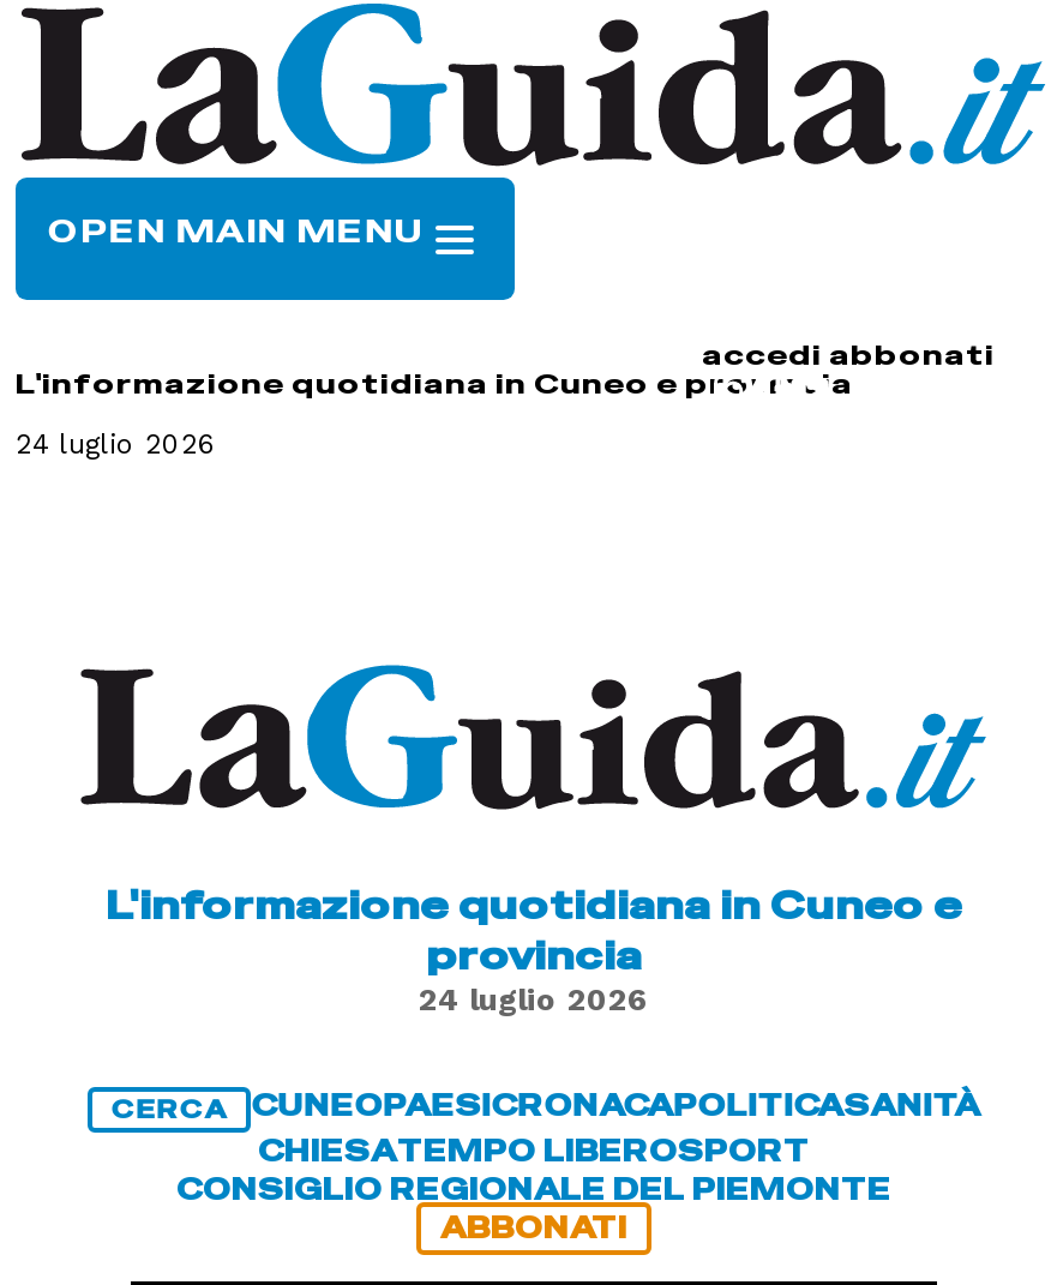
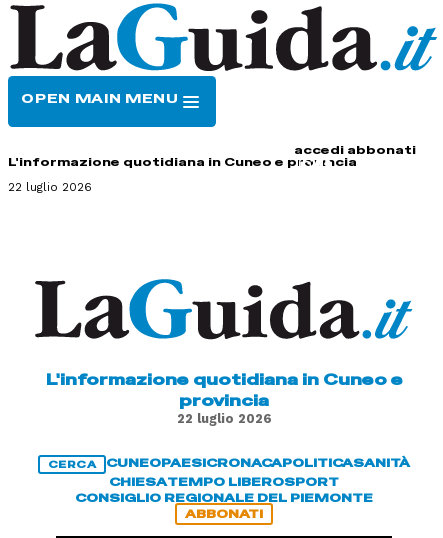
[16,427,217,461] 24 luglio 2026 -> [8,180,92,194] 22 luglio 2026
[419,981,649,1017] 24 luglio 2026 -> [176,411,271,426] 22 luglio 2026

